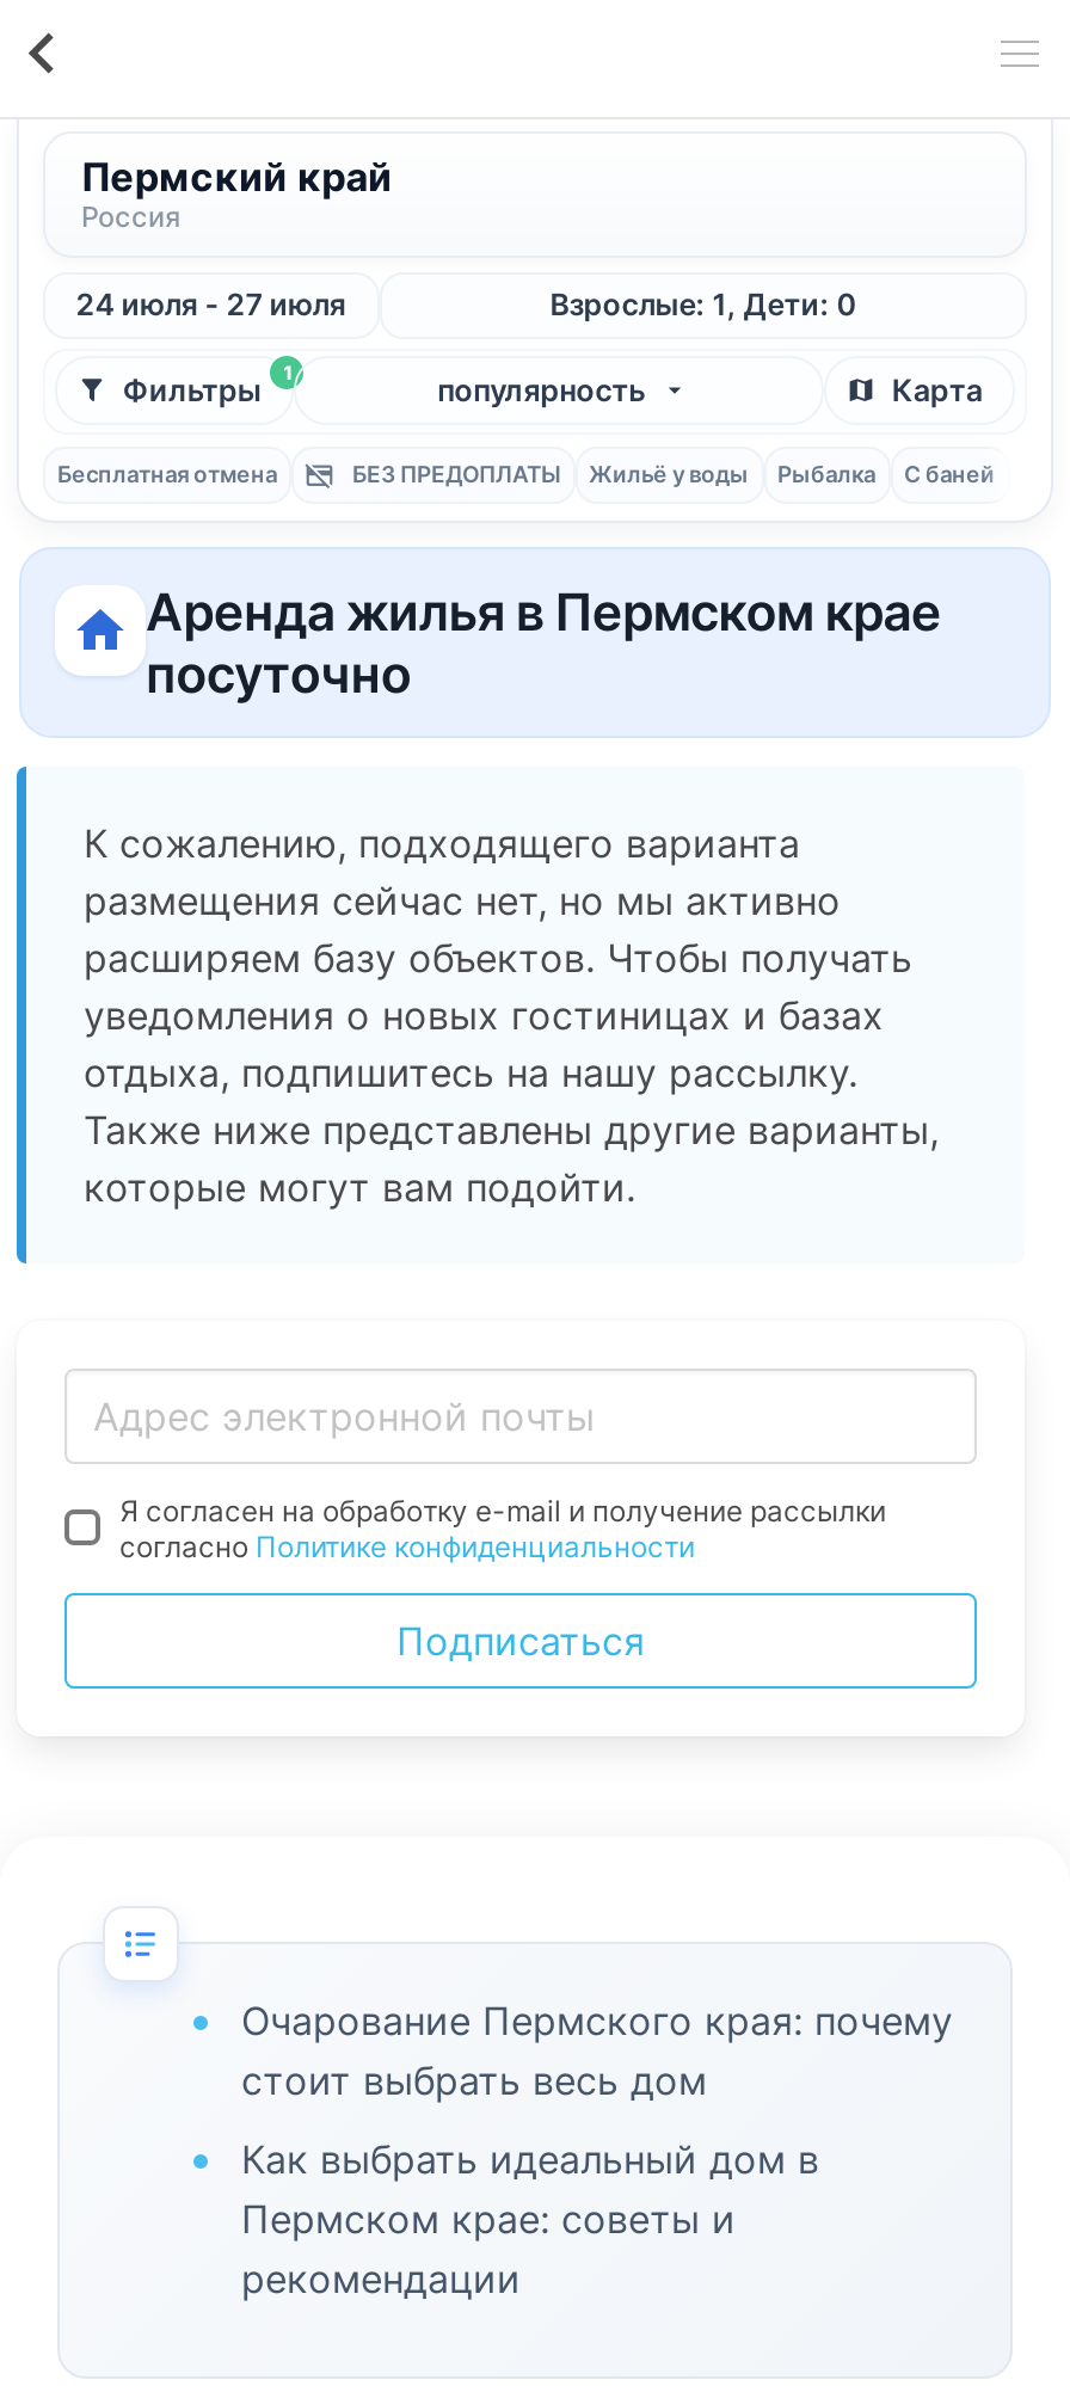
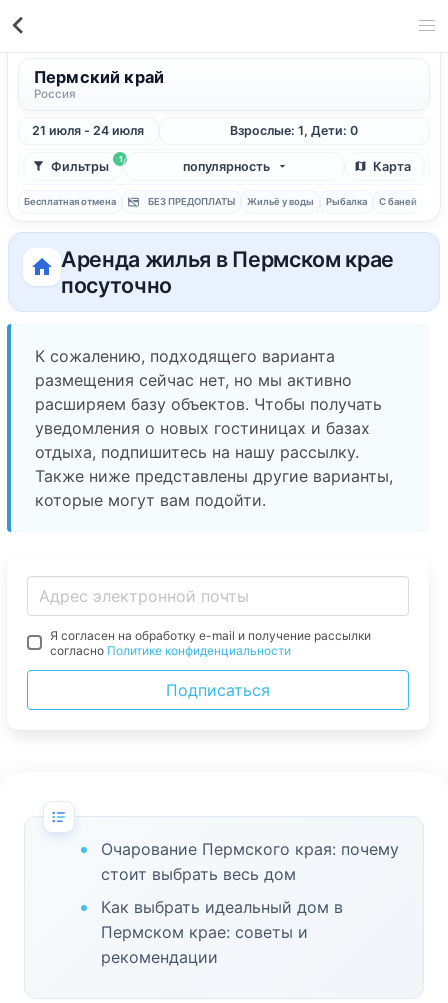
[76,287,346,322] 24 июля - 27 июля -> [32,123,144,138] 21 июля - 24 июля

